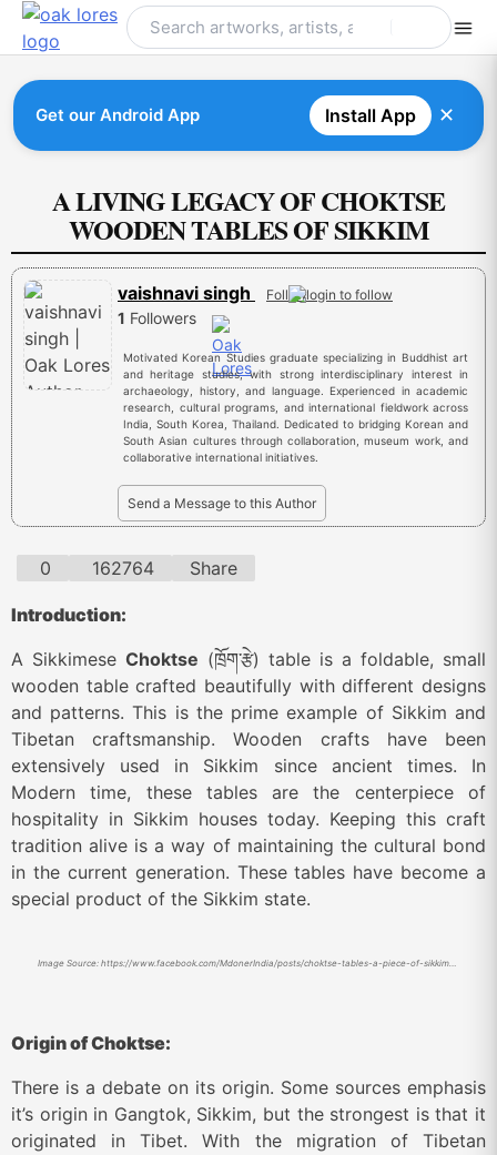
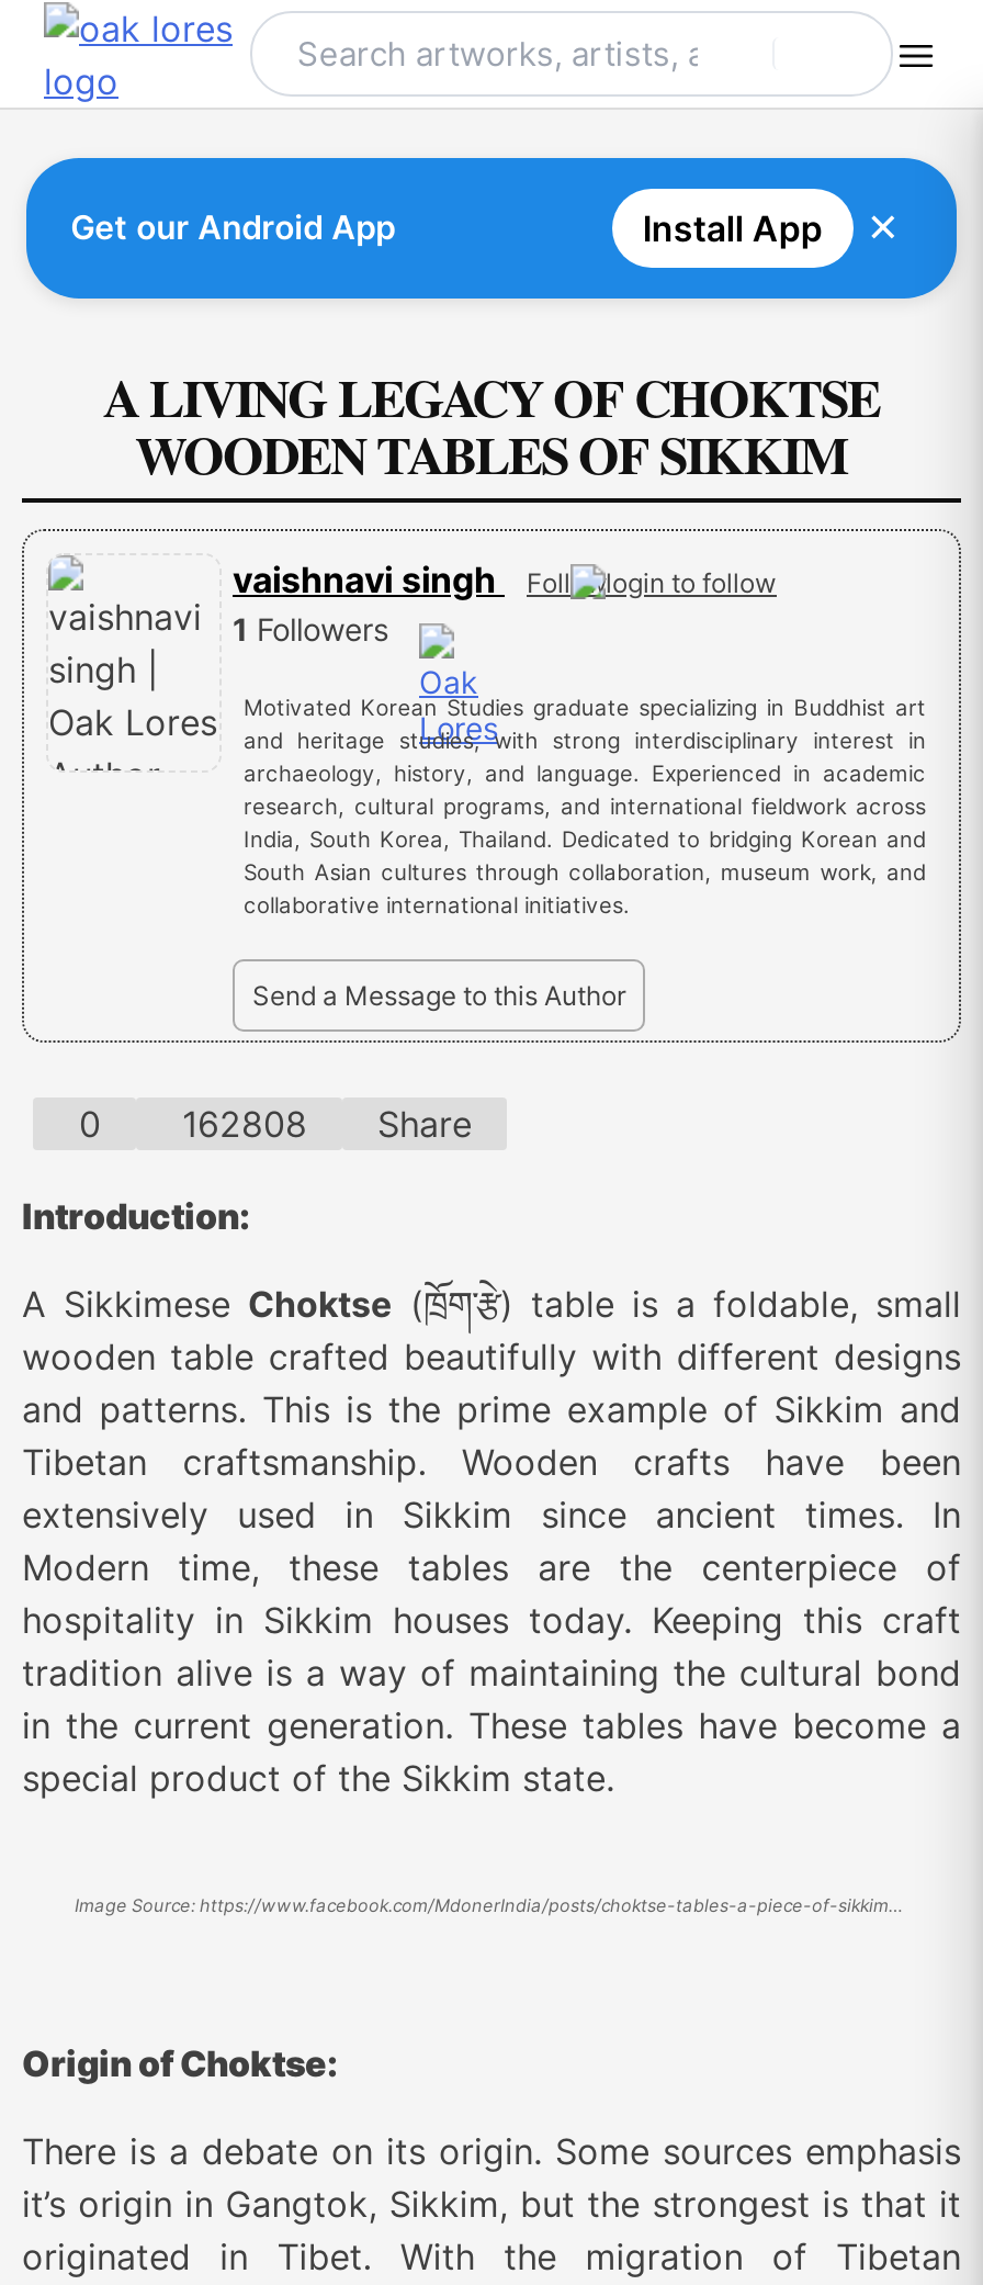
[34,557,237,579] 0 162764 Share -> [68,1102,472,1146] 0 162808 Share

